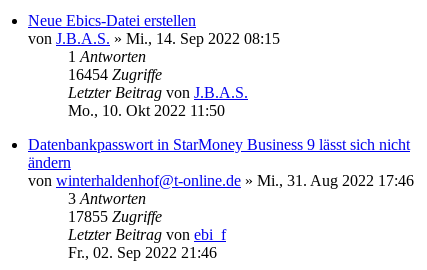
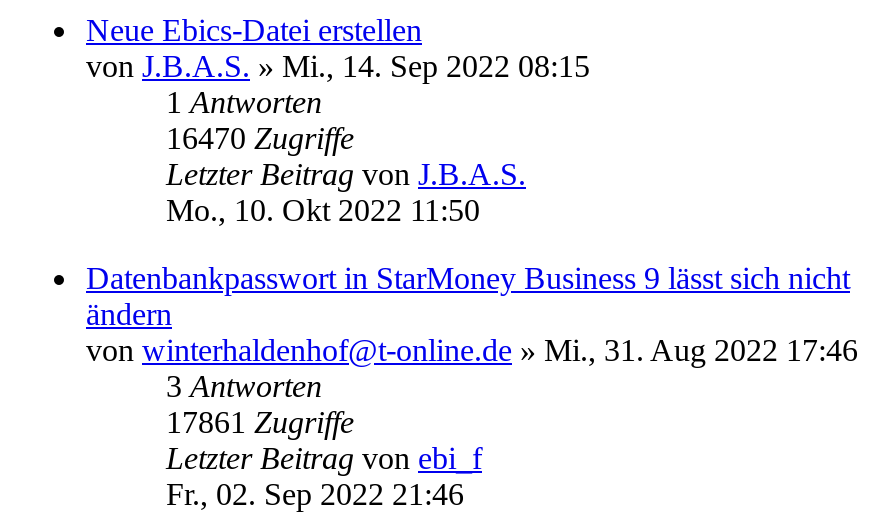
[68,66,162,83] 16454 Zugriffe -> [166,121,354,155] 16470 Zugriffe
[68,208,162,225] 17855 Zugriffe -> [166,405,354,439] 17861 Zugriffe

